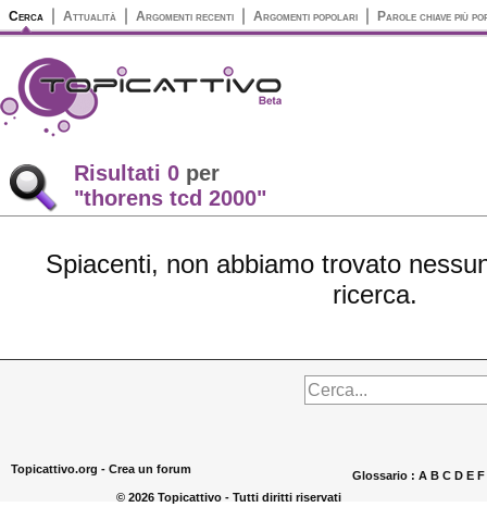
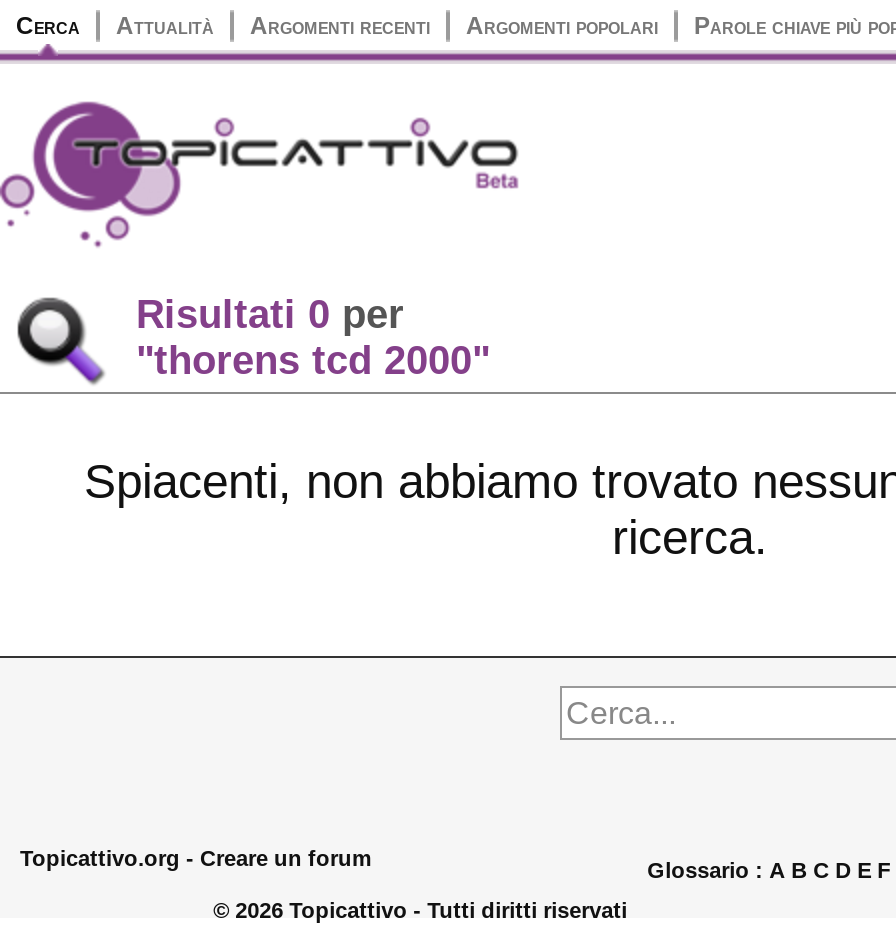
[11,462,191,475] Topicattivo.org - Crea un forum -> [20,846,372,870] Topicattivo.org - Creare un forum

